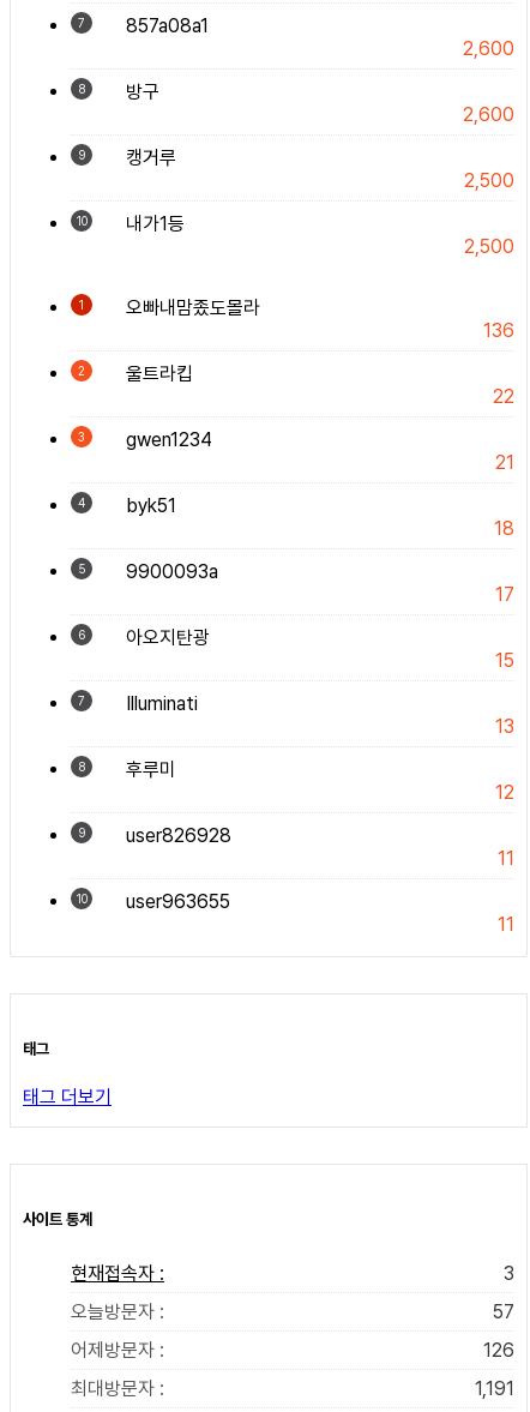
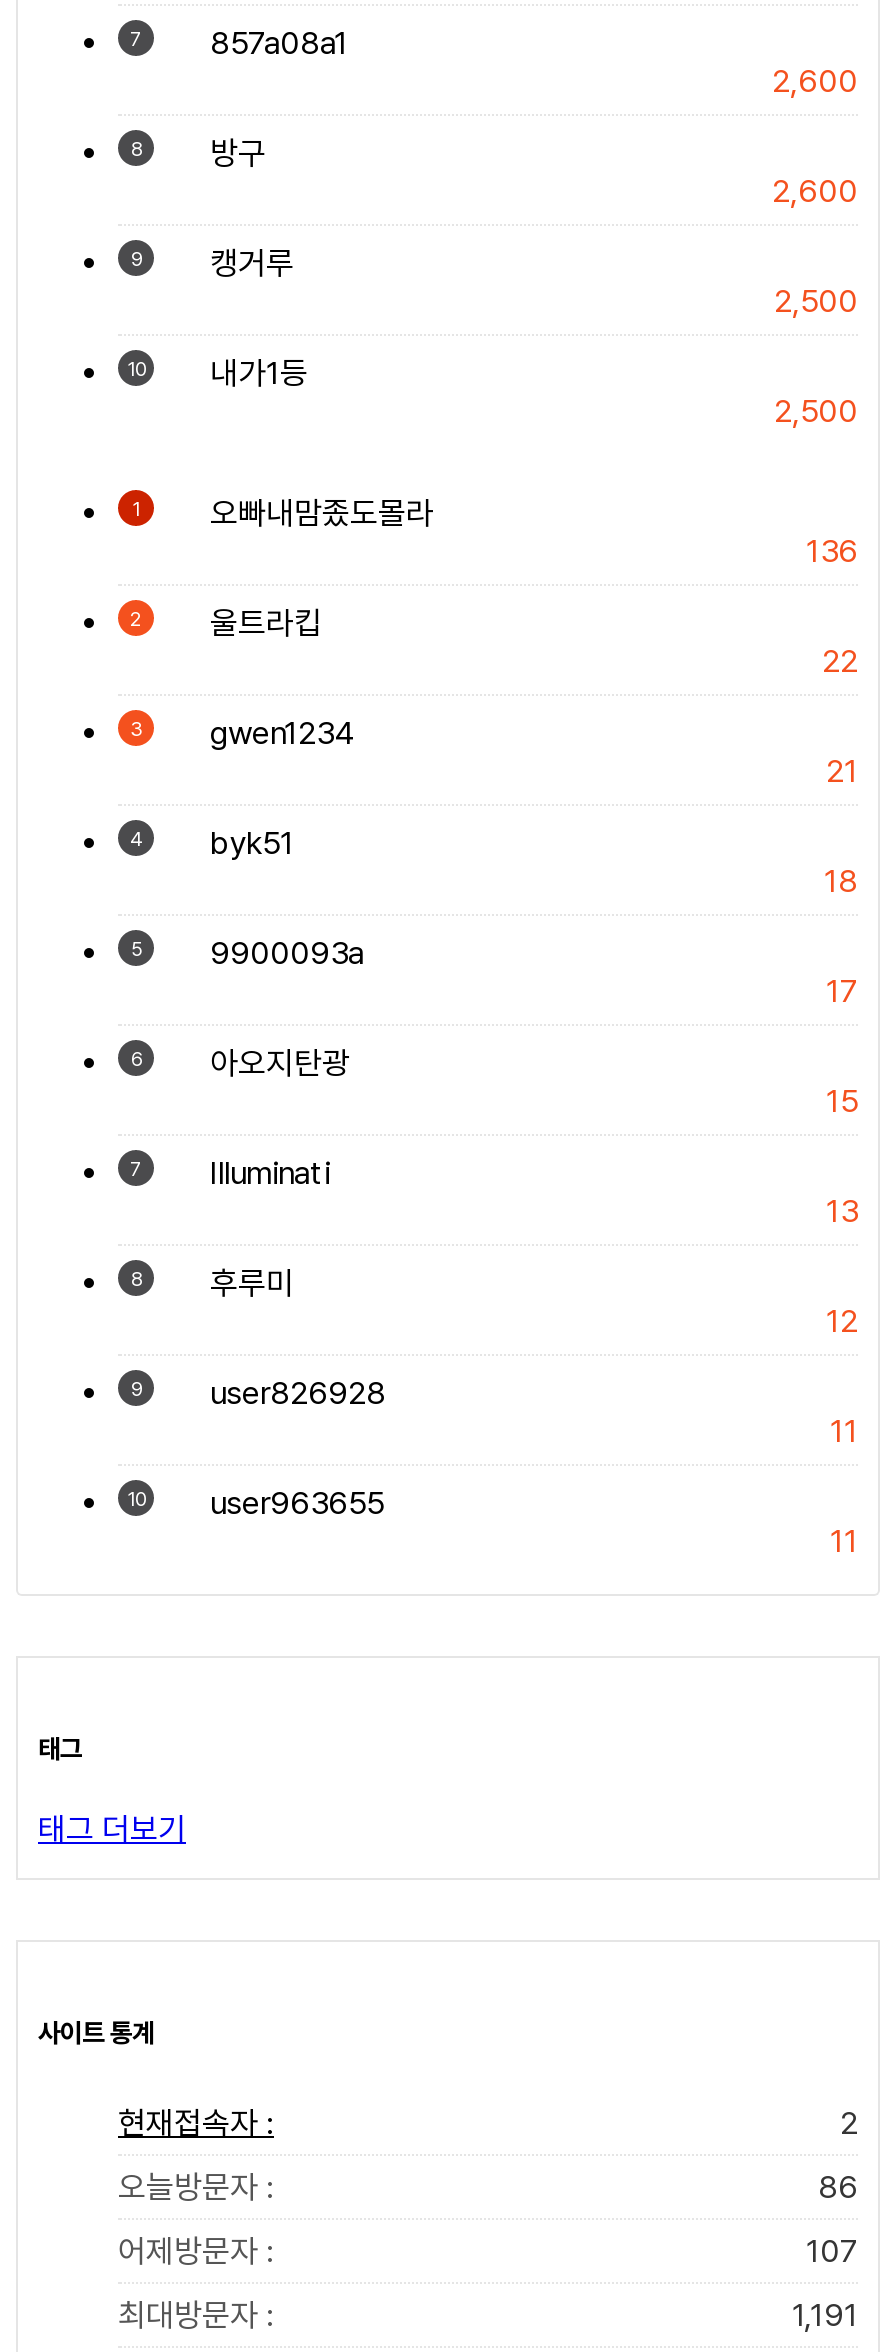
[504,1262,514,1285] 3 -> [840,2104,858,2142] 2
[493,1300,514,1323] 57 -> [818,2168,858,2206] 86
[483,1339,514,1361] 126 -> [806,2232,858,2270] 107

